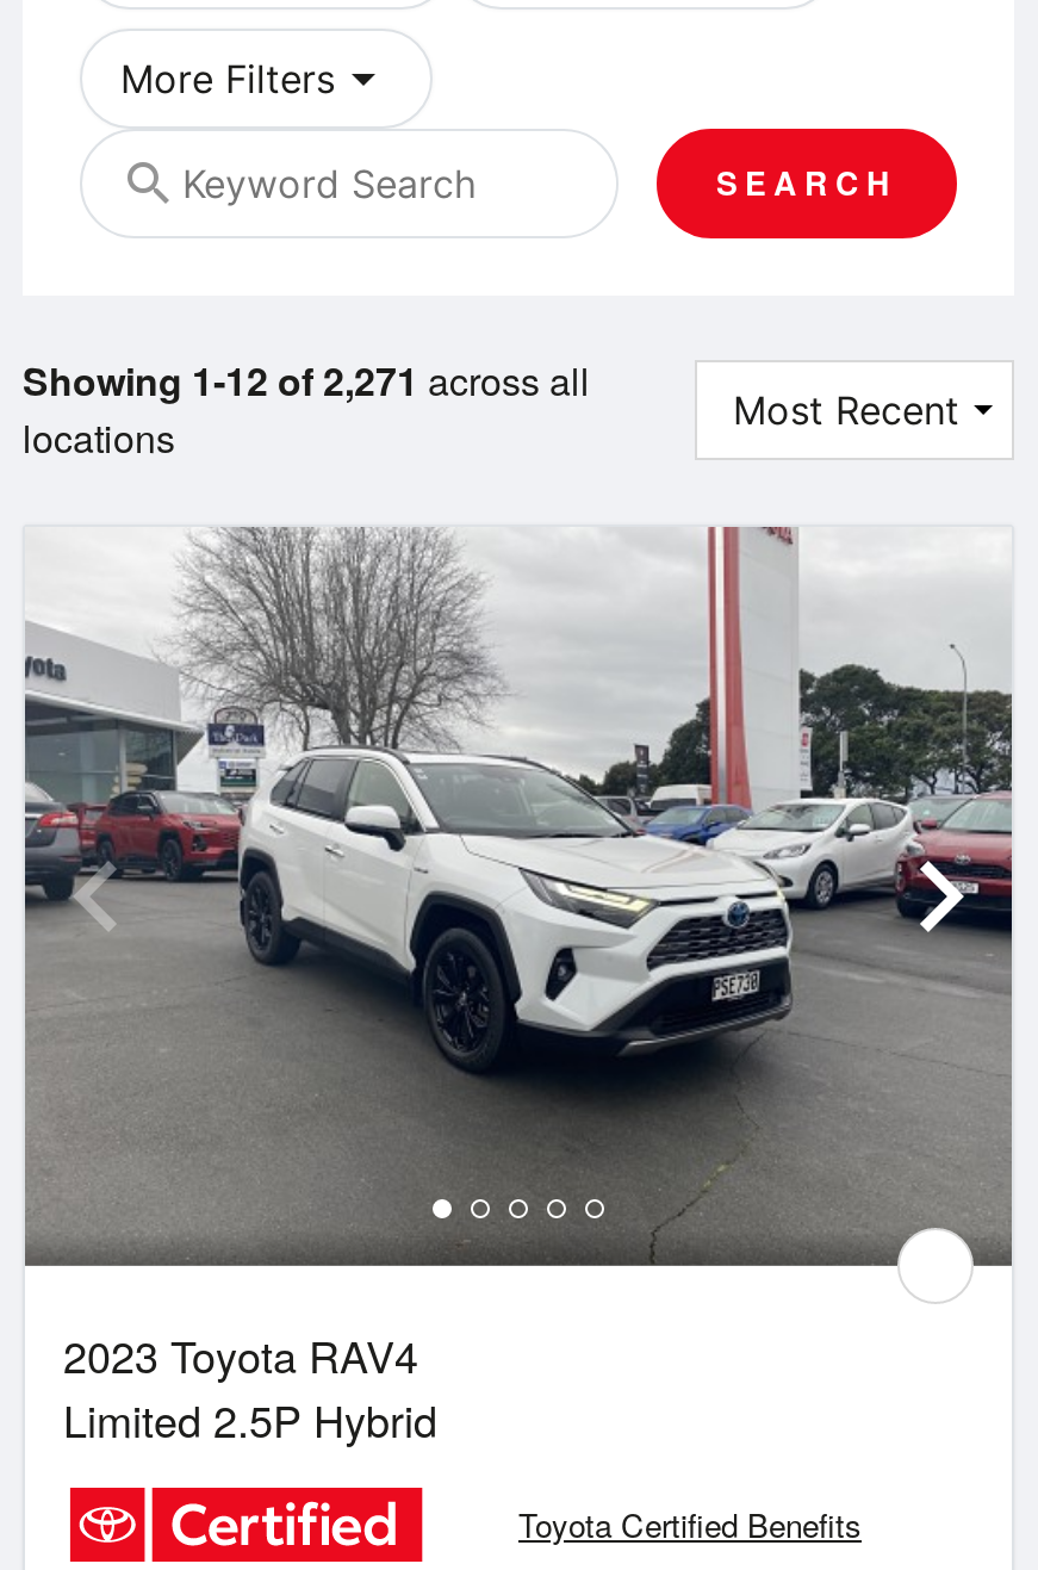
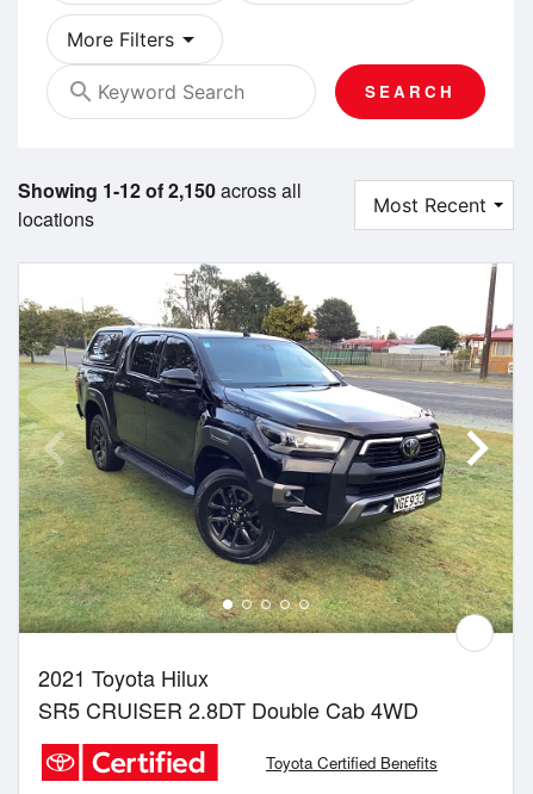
[23,352,590,407] Showing 1-12 of 2,271 across all -> [18,176,302,204] Showing 1-12 of 2,150 across all
[23,525,1014,1450] [image] | 2023 Toyota RAV4 | Limited 2.5P Hybrid -> [18,263,514,725] [image] | 2021 Toyota Hilux | SR5 CRUISER 2.8DT Double Cab 4WD

